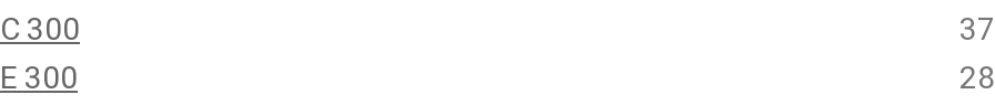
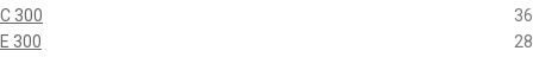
[959,11,995,46] 37 -> [514,6,533,25] 36

